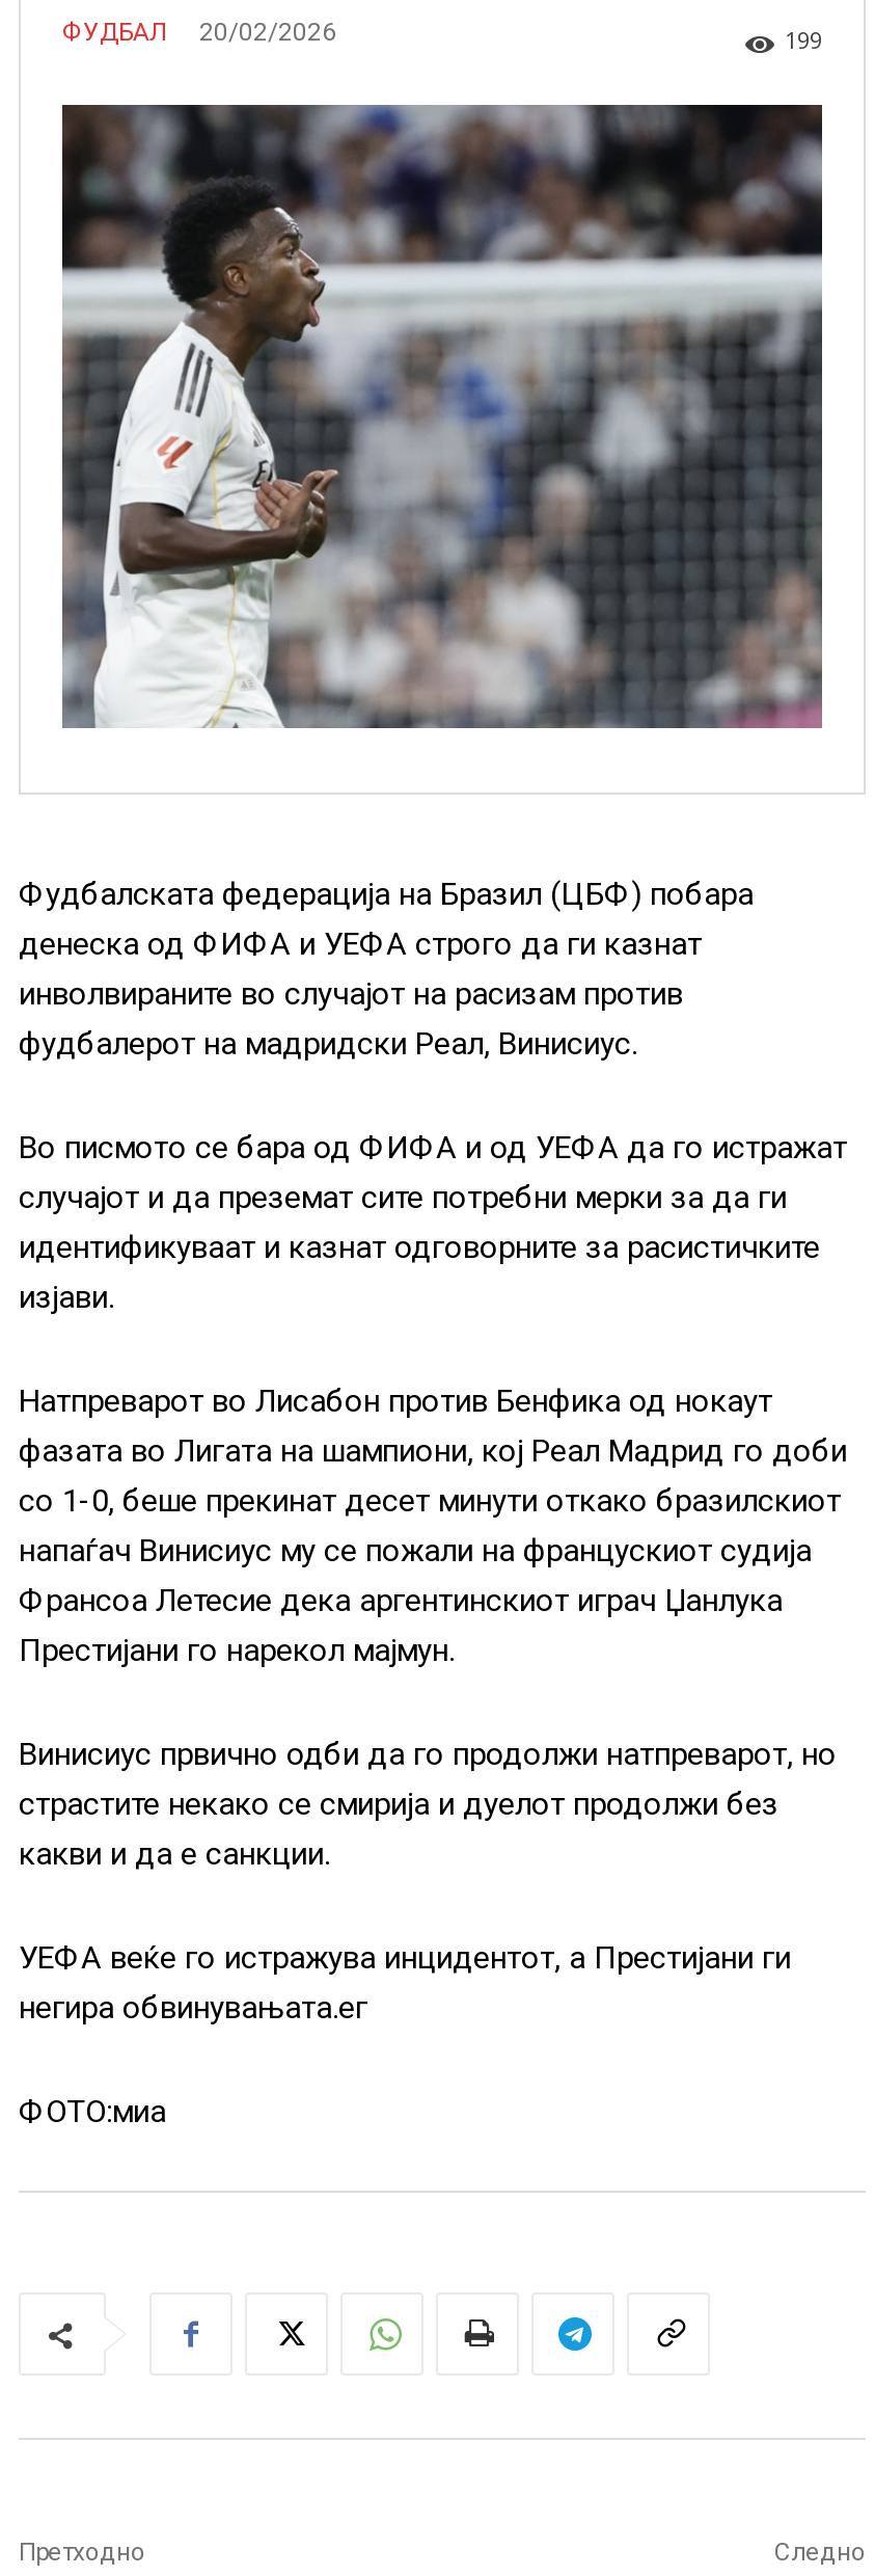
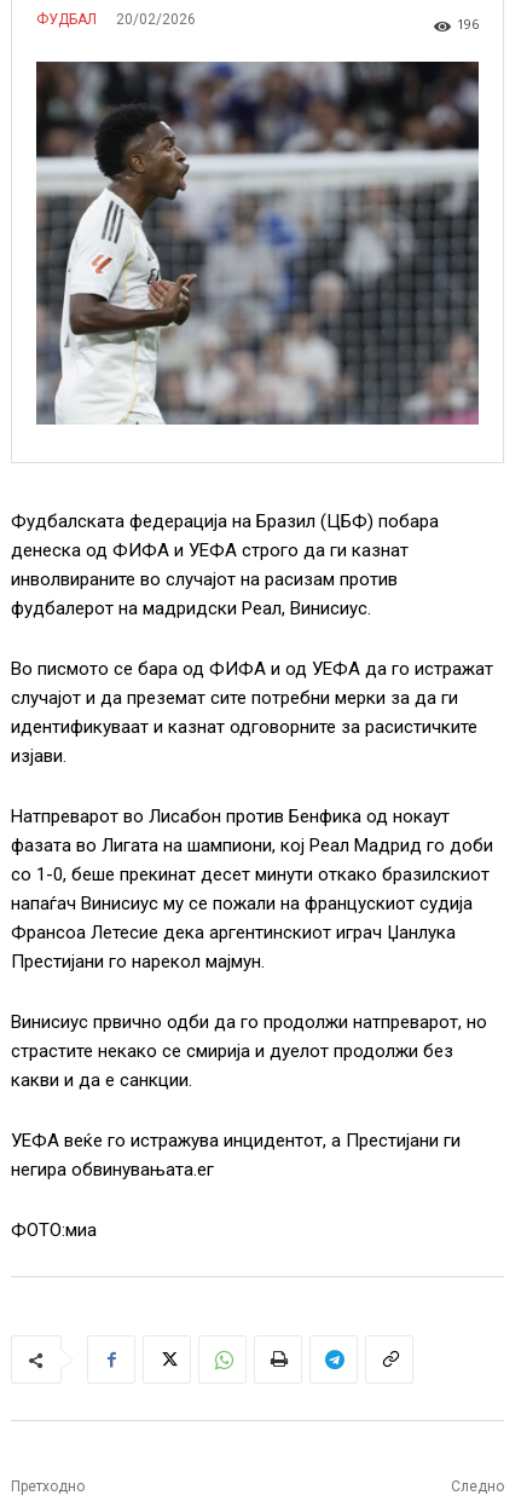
[785,24,822,55] 199 -> [457,15,479,33] 196

